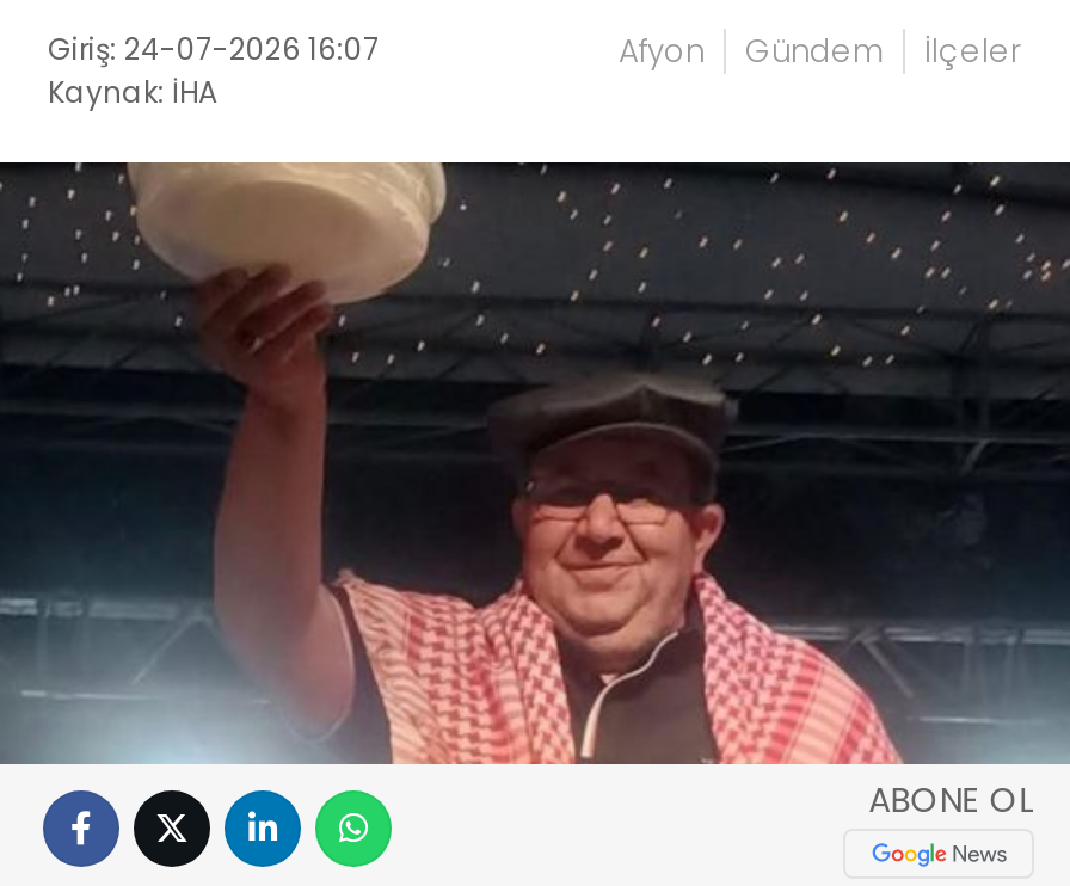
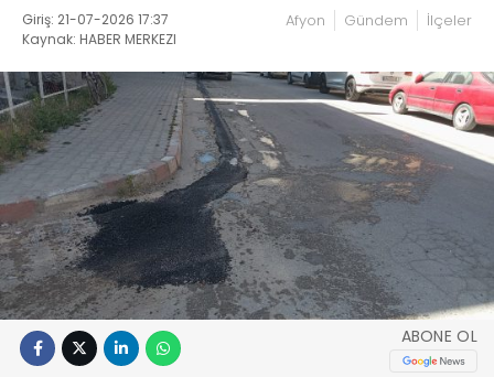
[48,29,380,112] Giriş: 24-07-2026 16:07 | Kaynak: İHA -> [22,10,176,49] Giriş: 21-07-2026 17:37 | Kaynak: HABER MERKEZI
[7,160,1063,764] [image] -> [3,71,491,321] [image]

